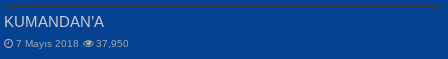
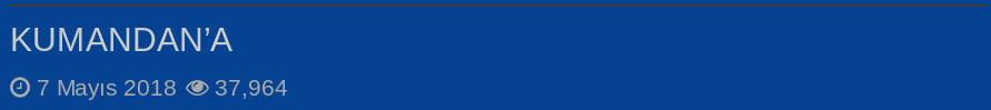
[16,38,129,49] 7 Mayıs 2018 37,950 -> [37,75,288,100] 7 Mayıs 2018 37,964

